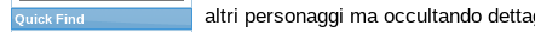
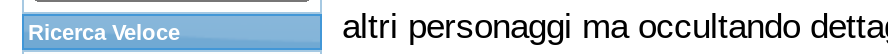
[15,12,85,26] Quick Find -> [28,20,180,44] Ricerca Veloce

